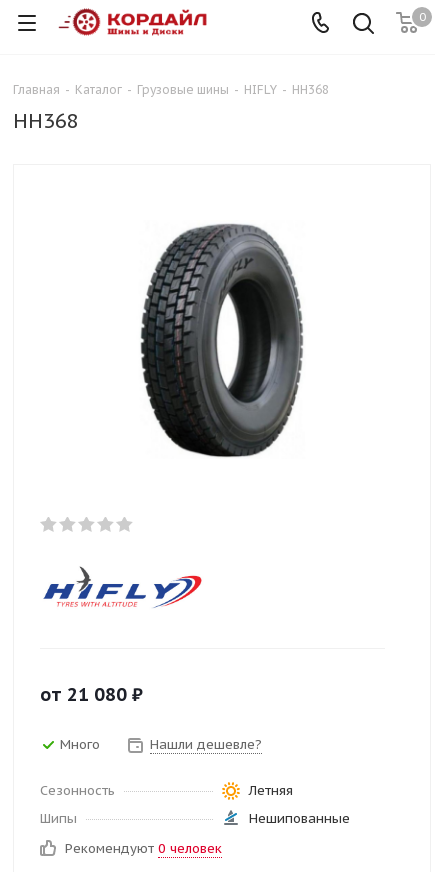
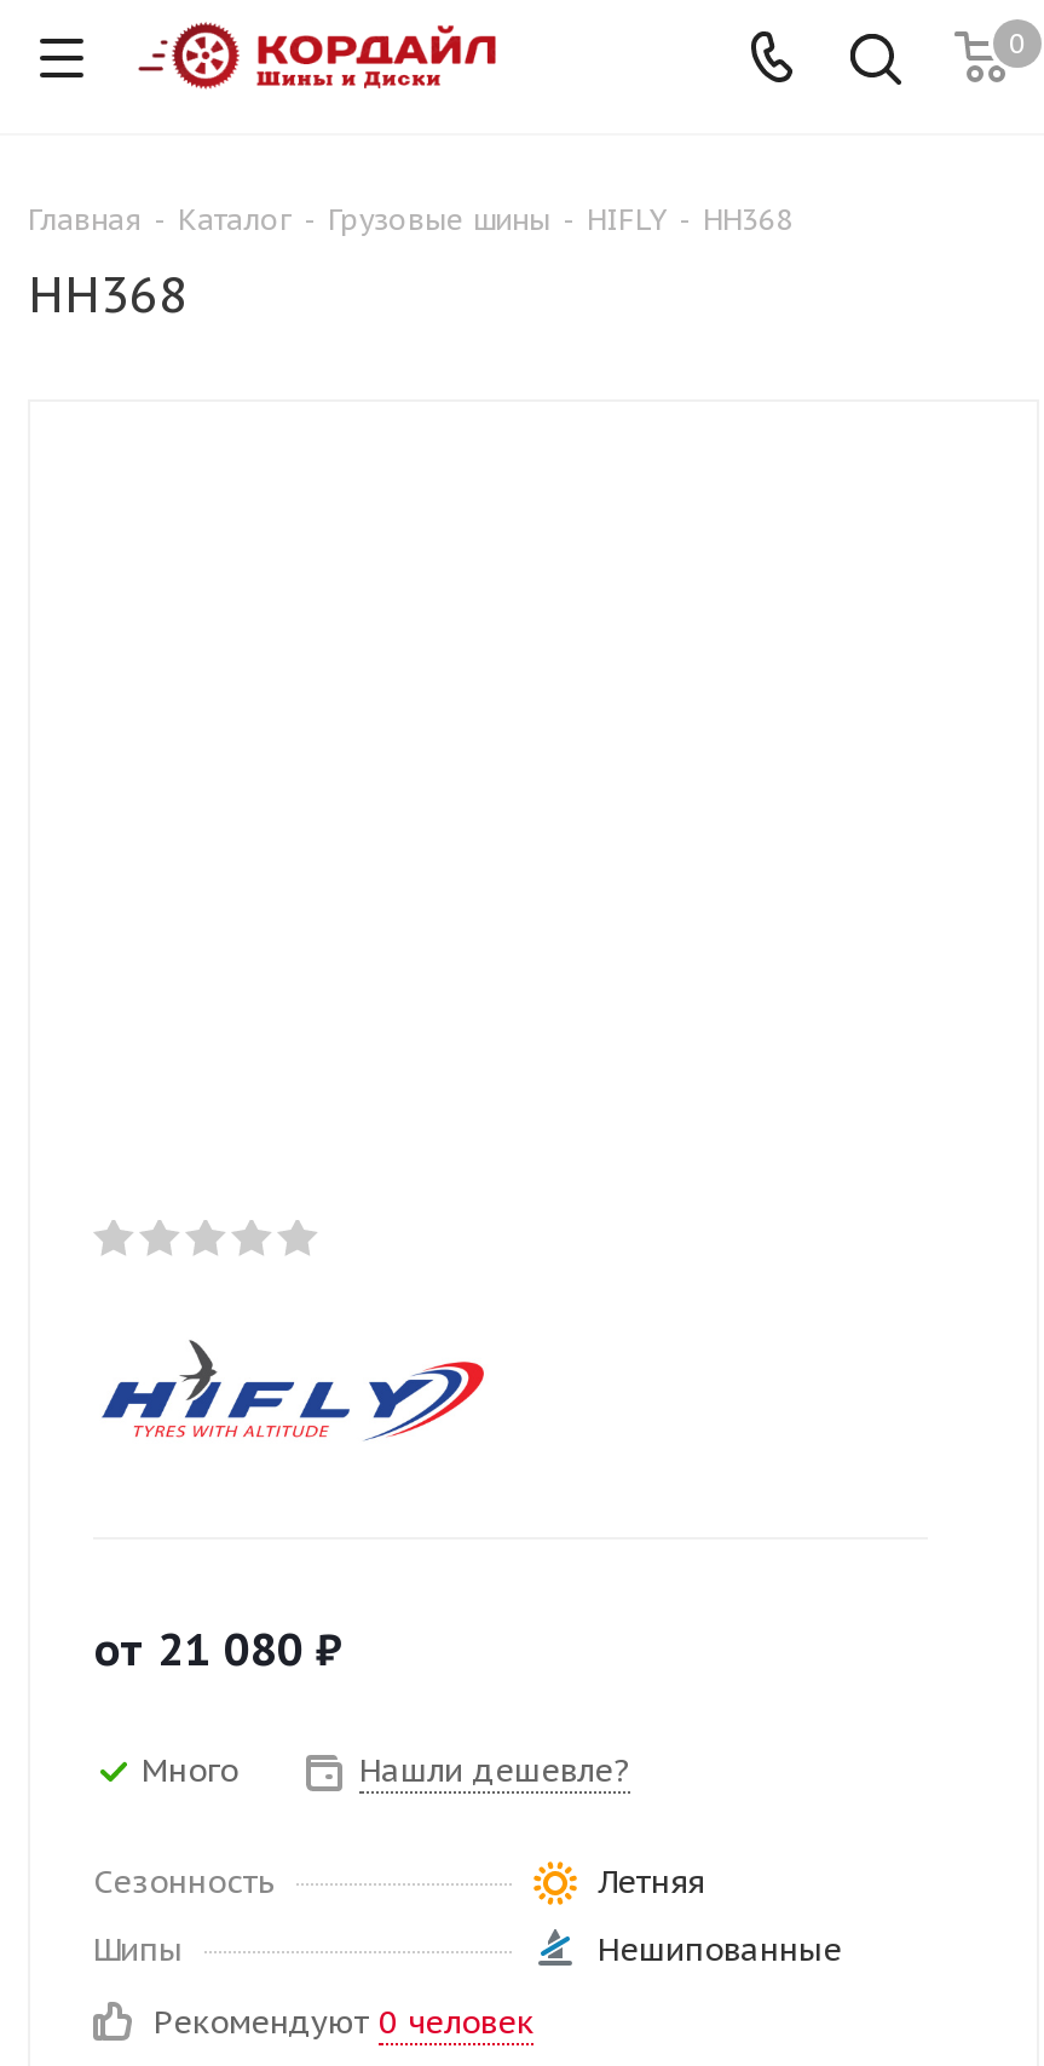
[140,223,304,458] [image] -> none

